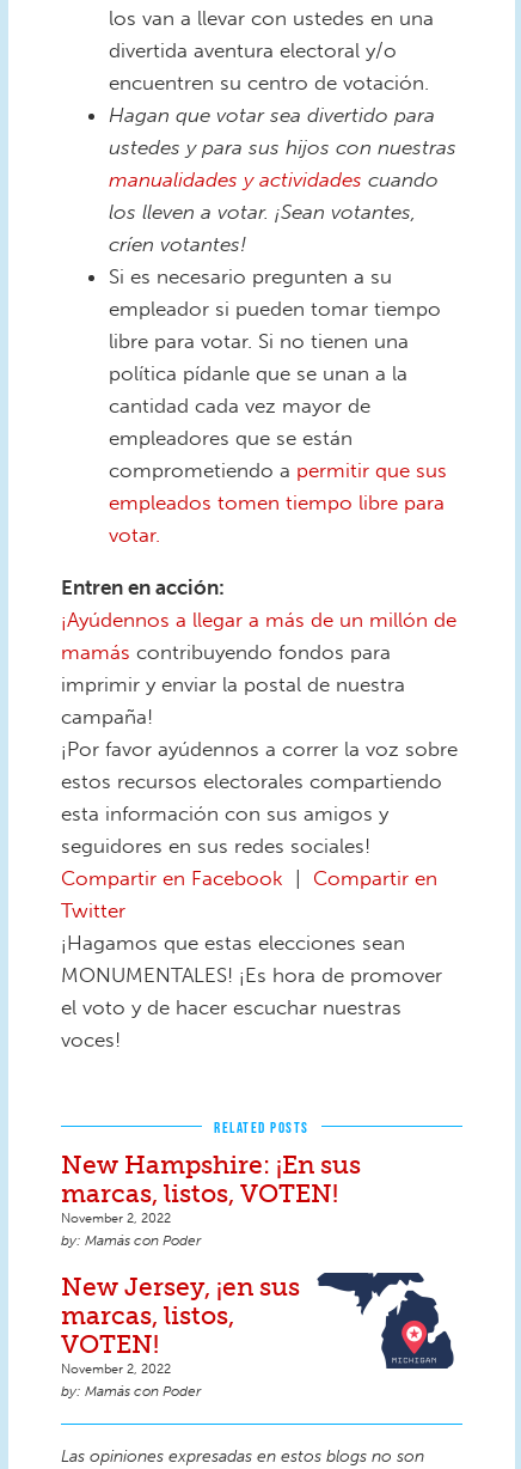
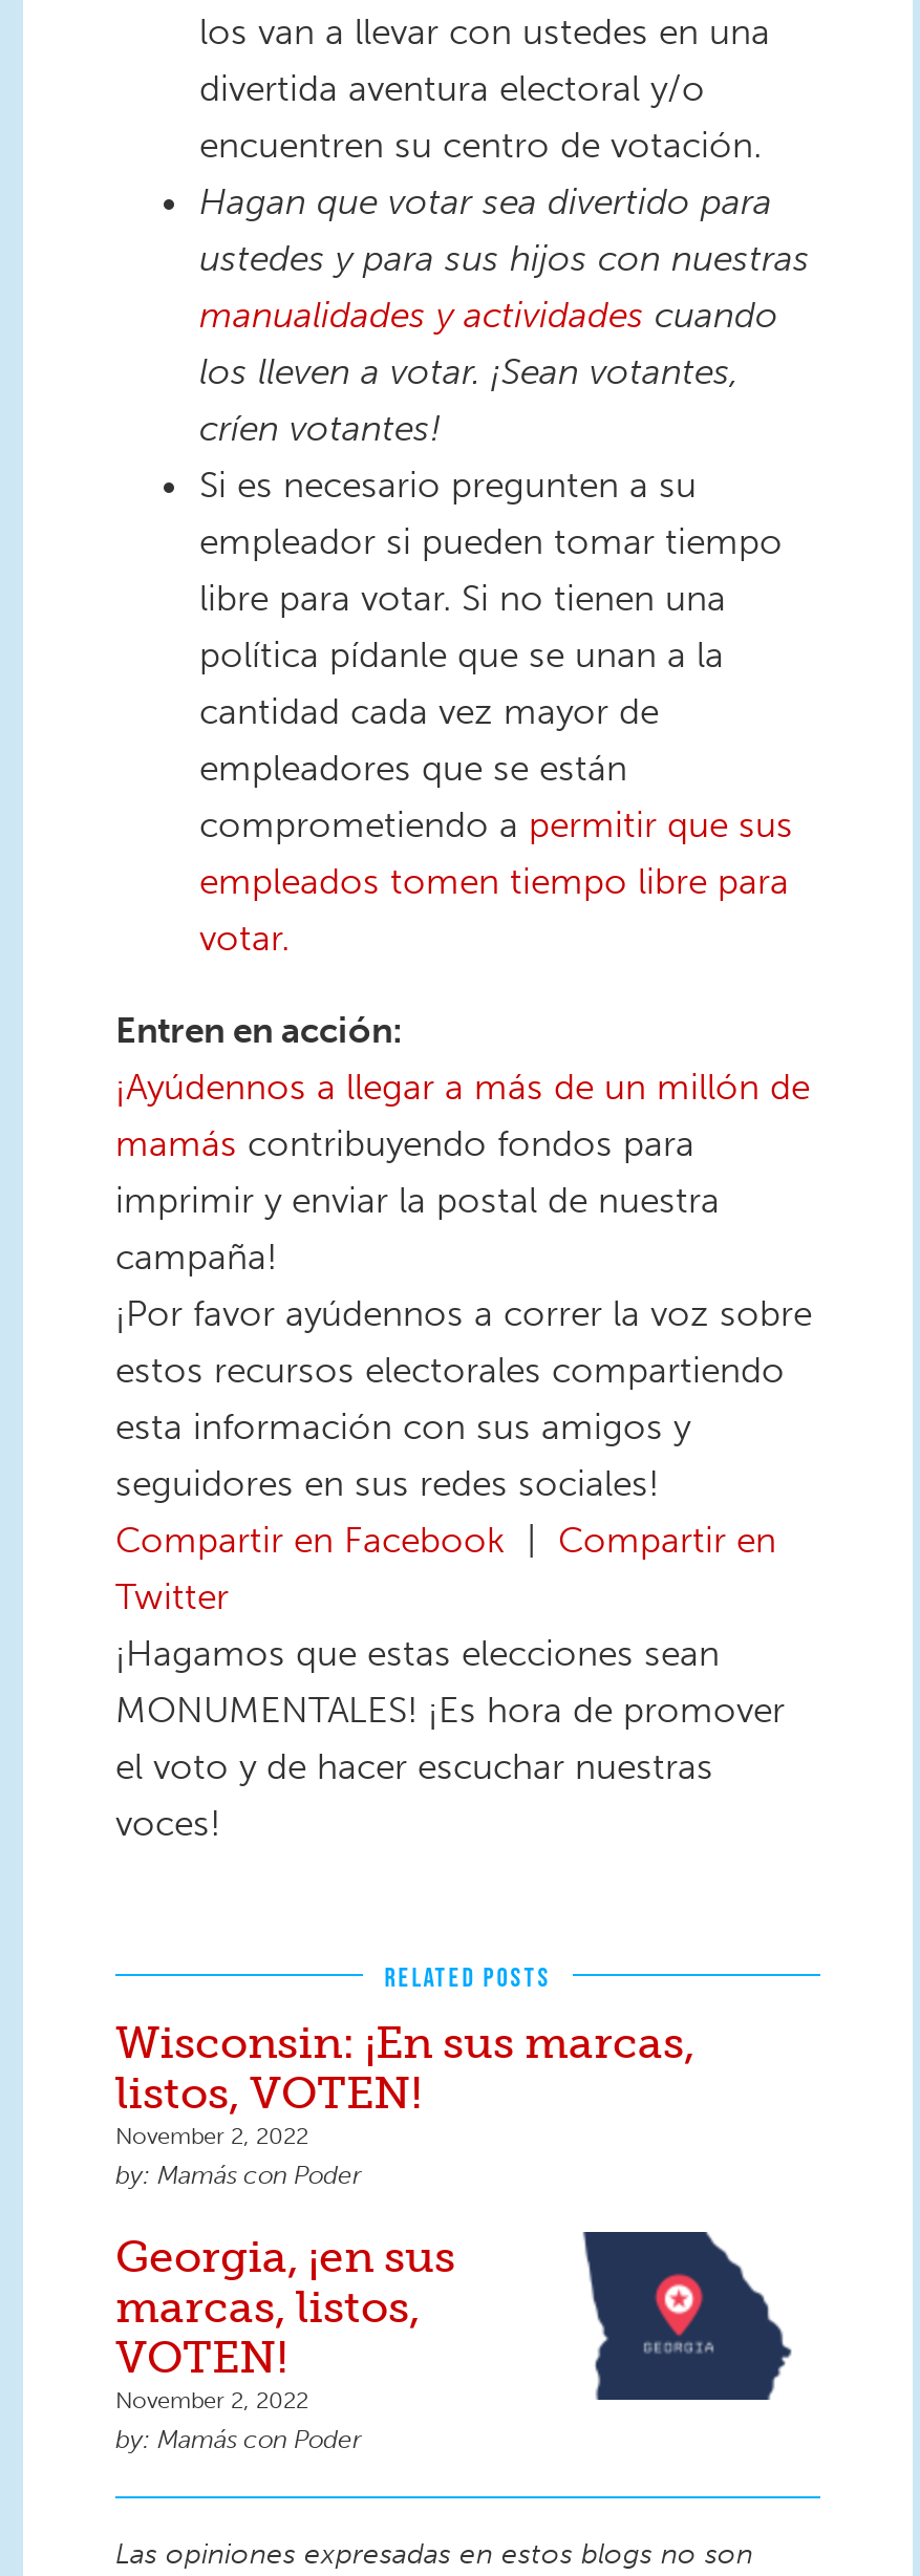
[61,1149,361,1208] New Hampshire: ¡En sus | marcas, listos, VOTEN! -> [115,2015,694,2118] Wisconsin: ¡En sus marcas, | listos, VOTEN!
[61,1271,300,1301] New Jersey, ¡en sus -> [115,2229,455,2282] Georgia, ¡en sus
[318,1272,455,1370] [image] -> [566,2232,806,2402] [image]

